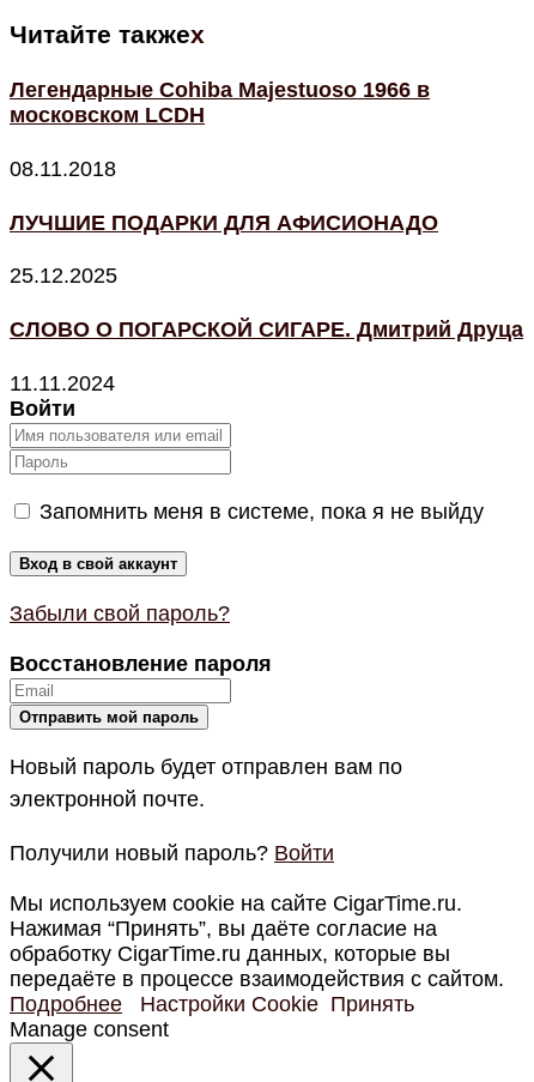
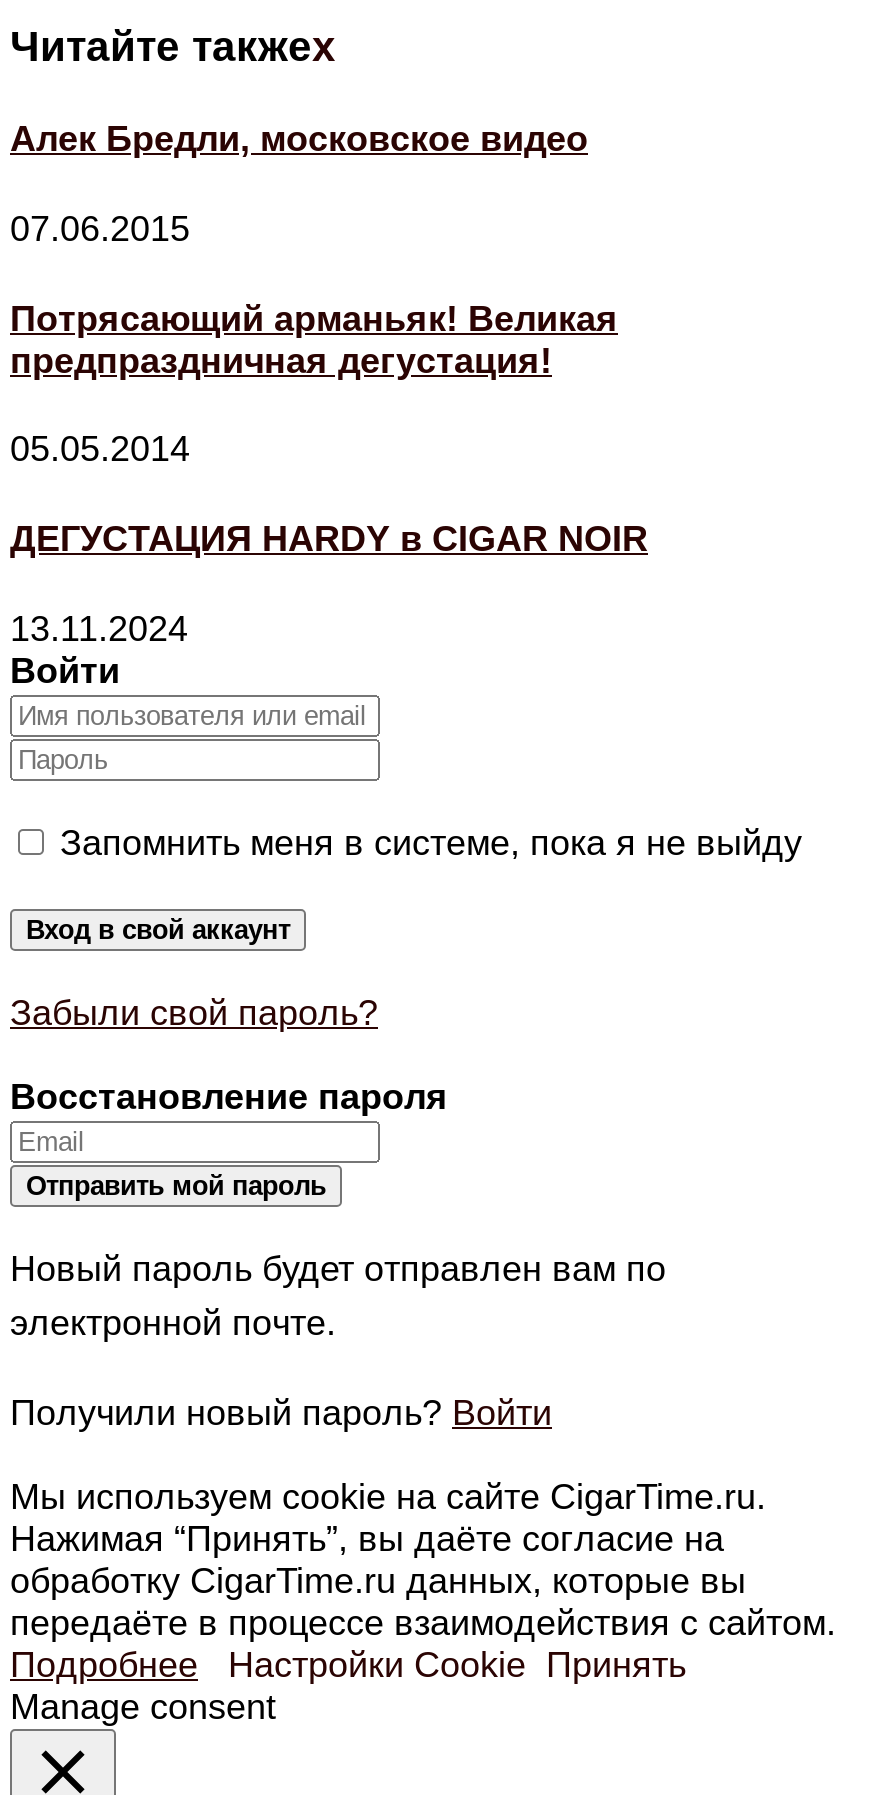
[10,77,430,127] Легендарные Cohiba Majestuoso 1966 в | московском LCDH -> [10,118,588,158] Алек Бредли, московское видео
[10,156,116,180] 08.11.2018 -> [10,208,190,248] 07.06.2015
[10,210,438,234] ЛУЧШИЕ ПОДАРКИ ДЛЯ АФИСИОНАДО -> [10,298,618,380] Потрясающий арманьяк! Великая | предпраздничная дегустация!
[10,264,117,288] 25.12.2025 -> [10,430,190,470] 05.05.2014
[10,318,523,342] СЛОВО О ПОГАРСКОЙ СИГАРЕ. Дмитрий Друца -> [10,520,648,560] ДЕГУСТАЦИЯ HARDY в CIGAR NOIR
[10,372,115,396] 11.11.2024 -> [10,610,188,650] 13.11.2024

